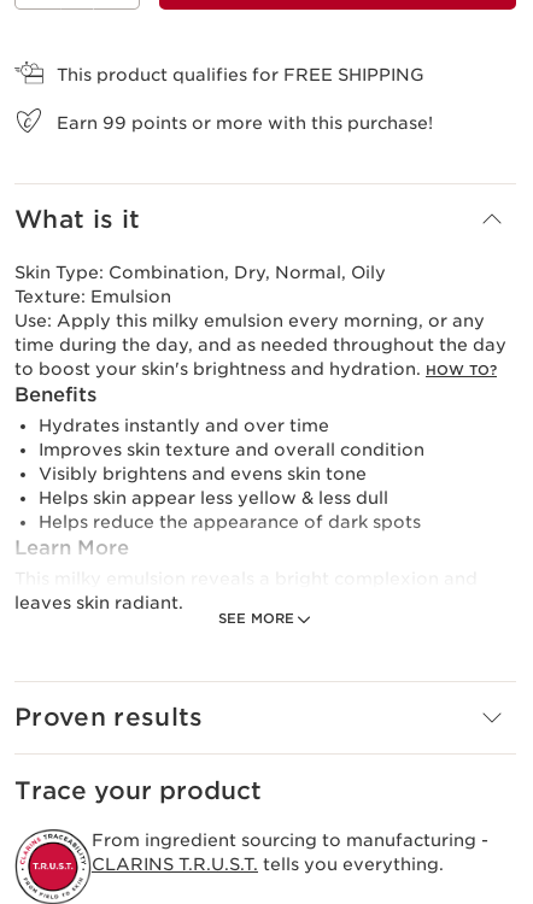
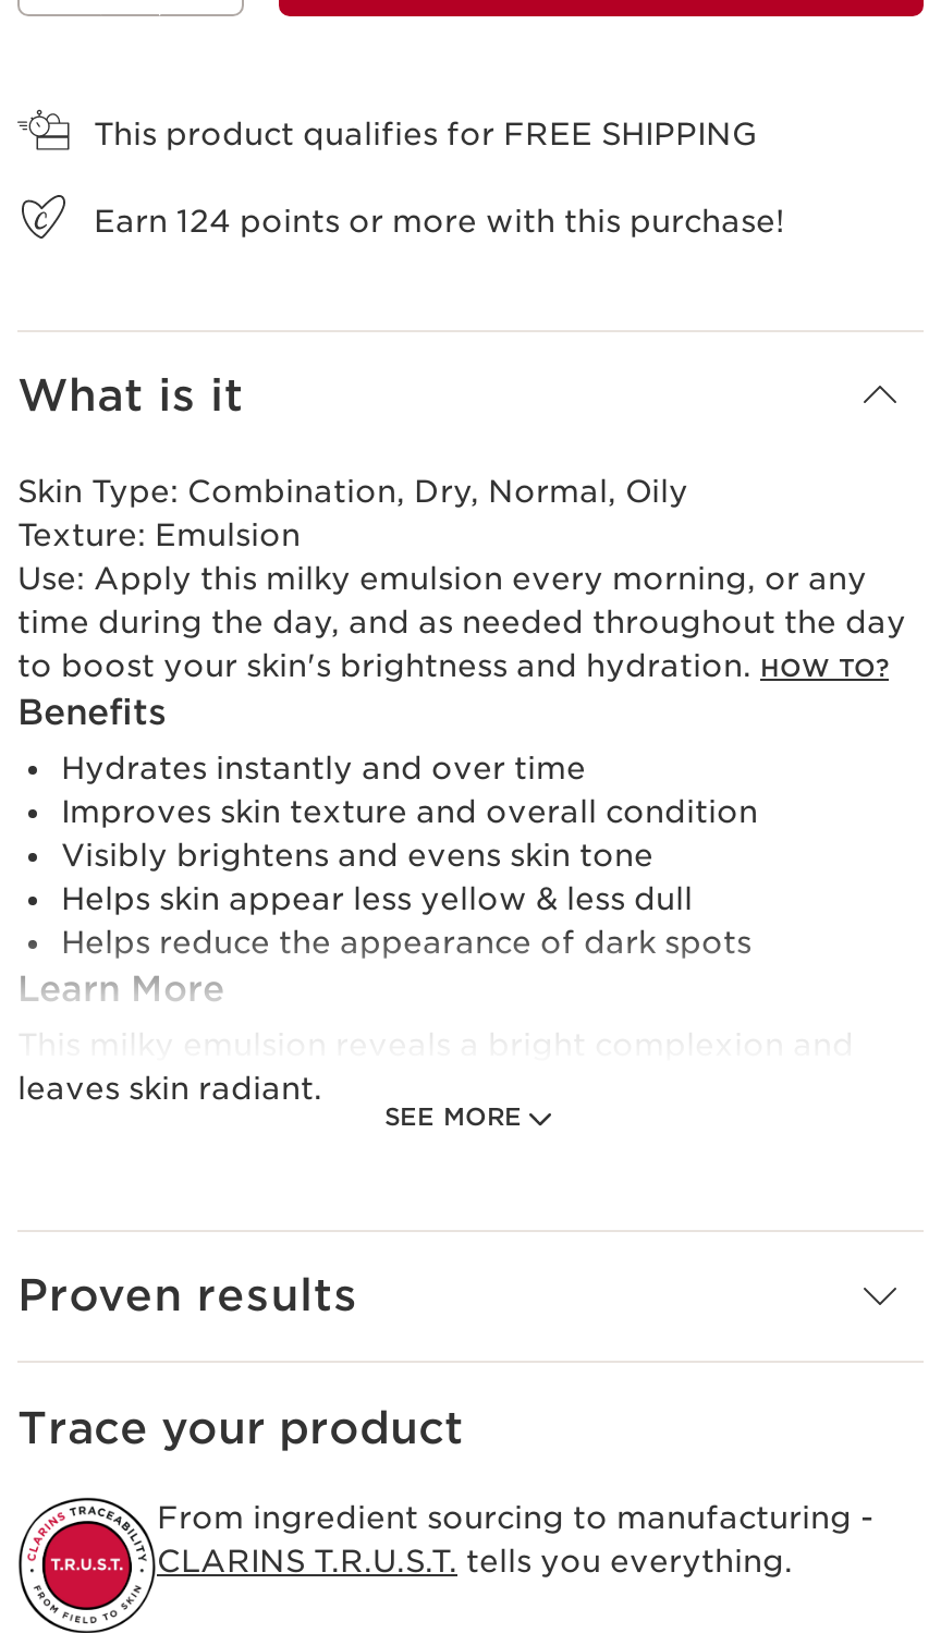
[57,113,433,132] Earn 99 points or more with this purchase! -> [94,203,784,238] Earn 124 points or more with this purchase!

